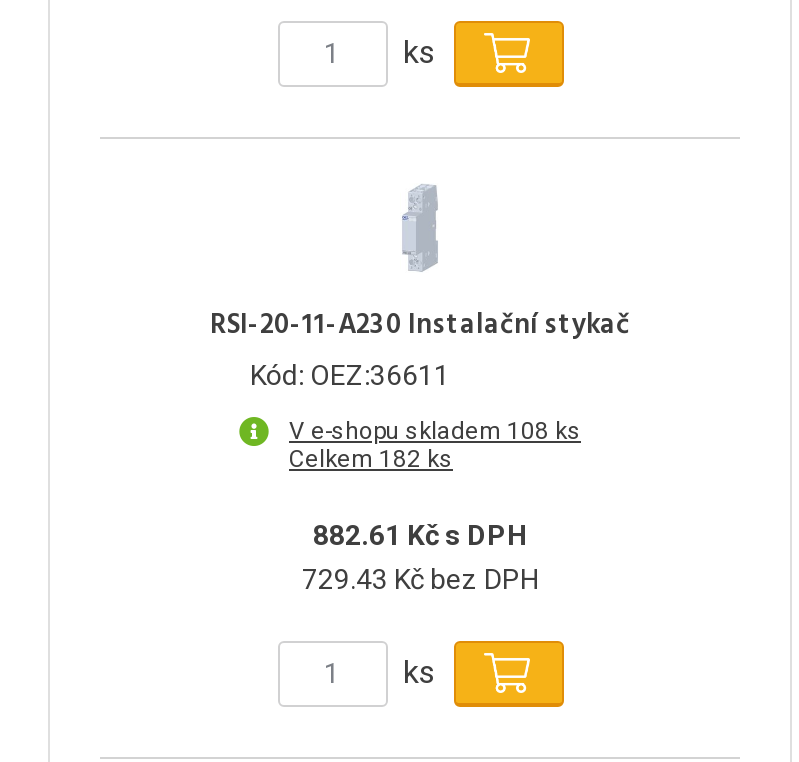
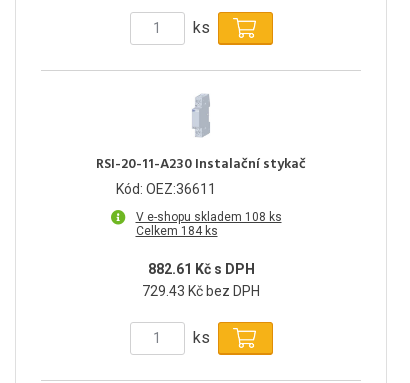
[289,444,453,472] Celkem 182 ks -> [135,224,217,238] Celkem 184 ks

